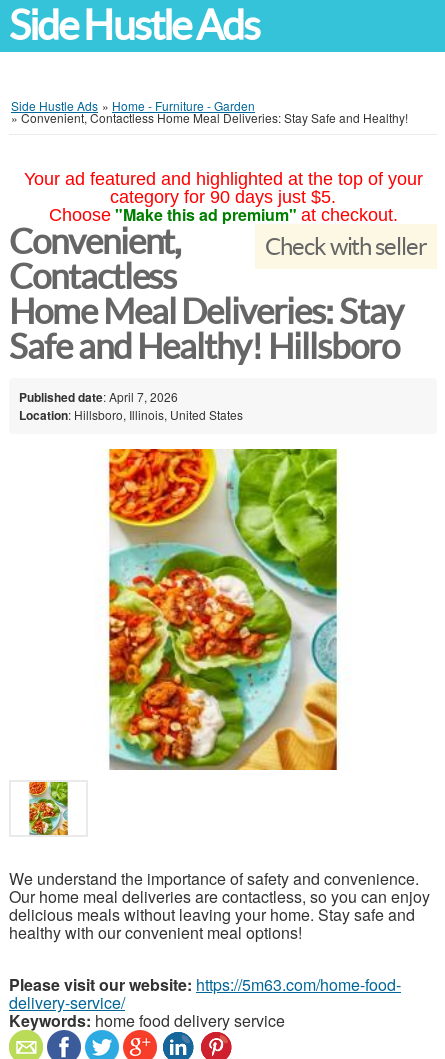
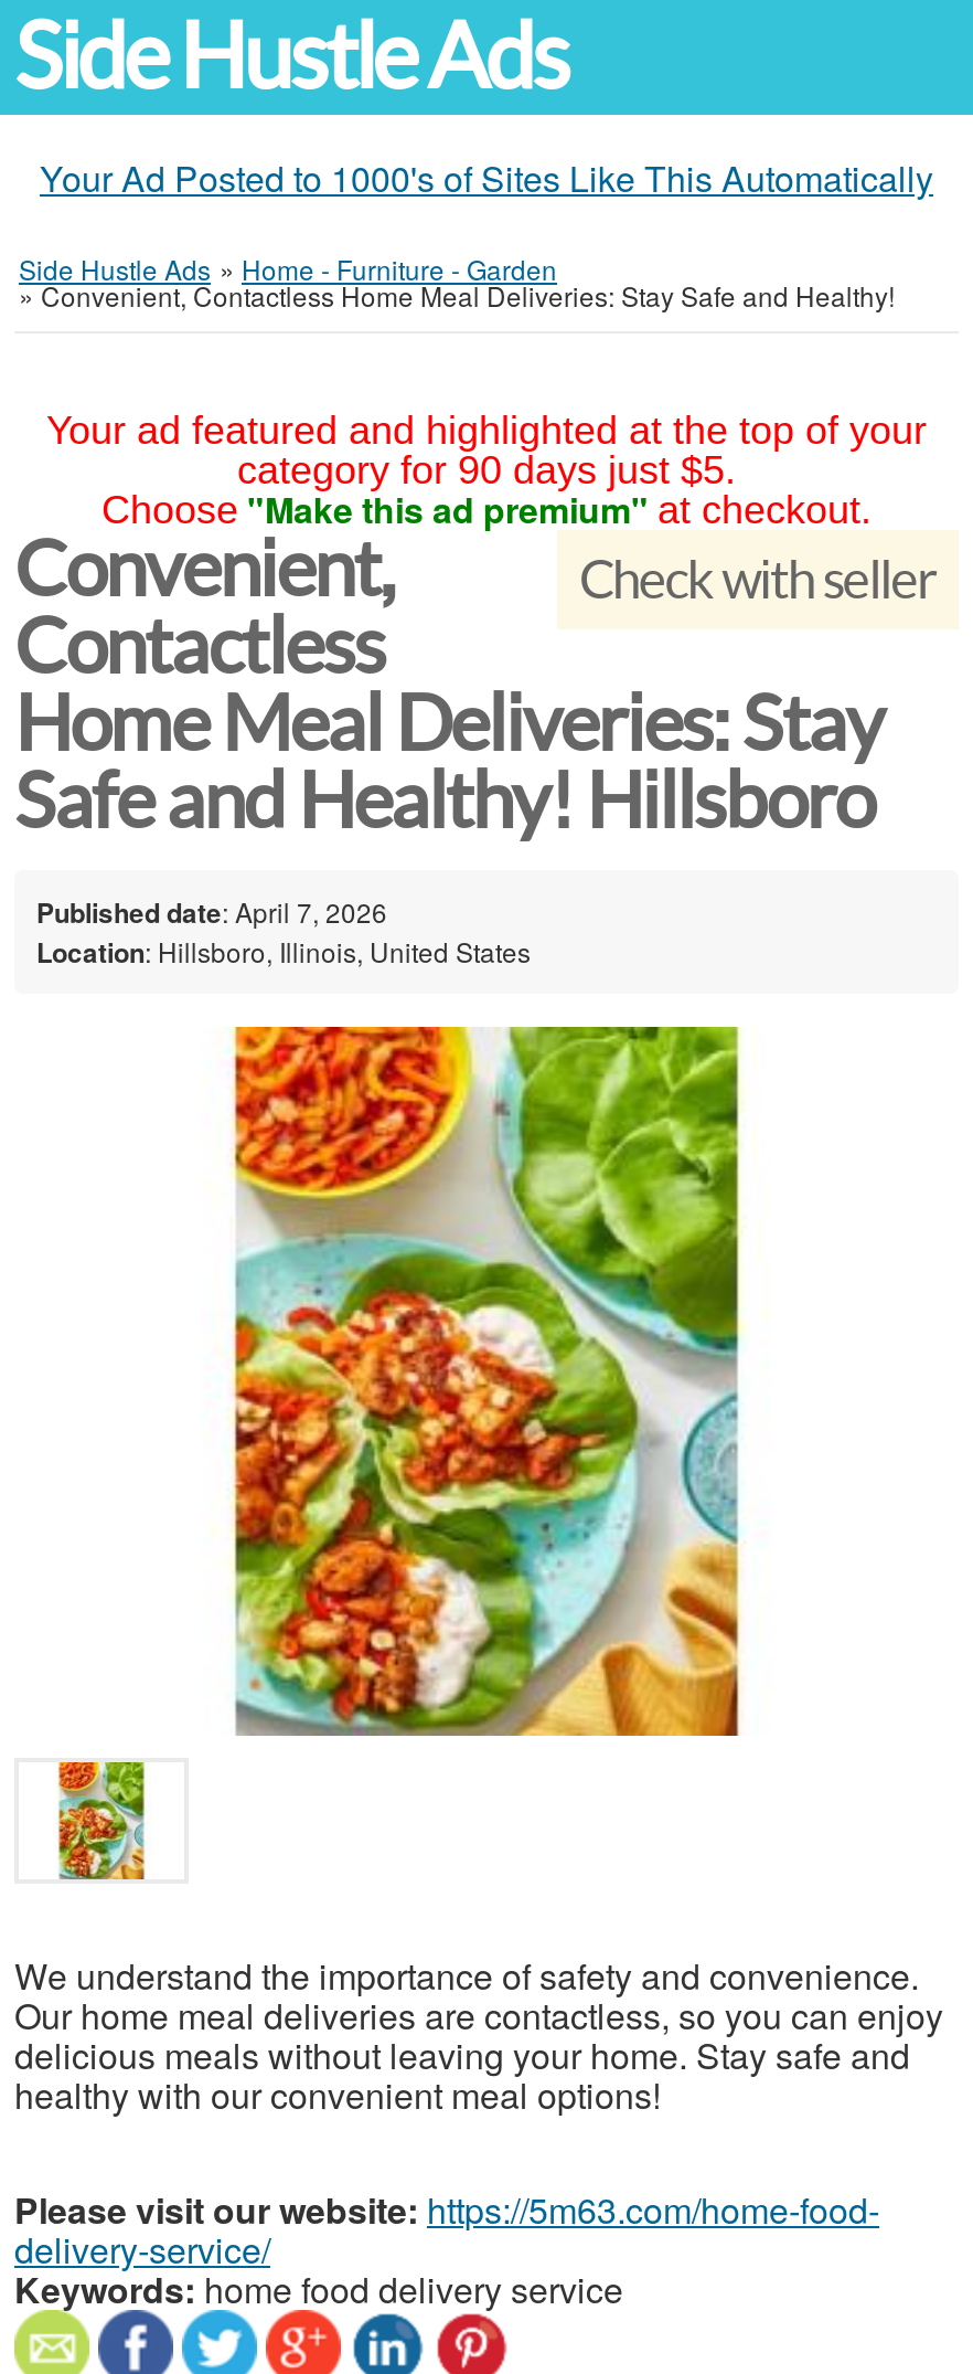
none -> [40,152,933,203] Your Ad Posted to 1000's of Sites Like This Automatically

